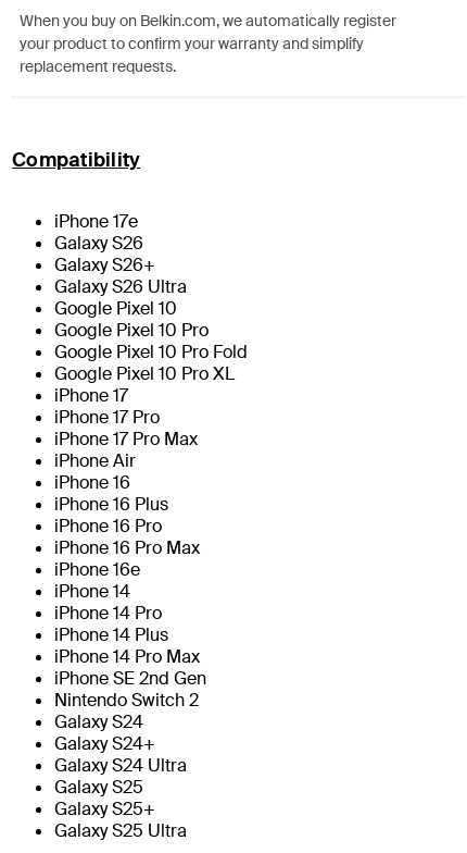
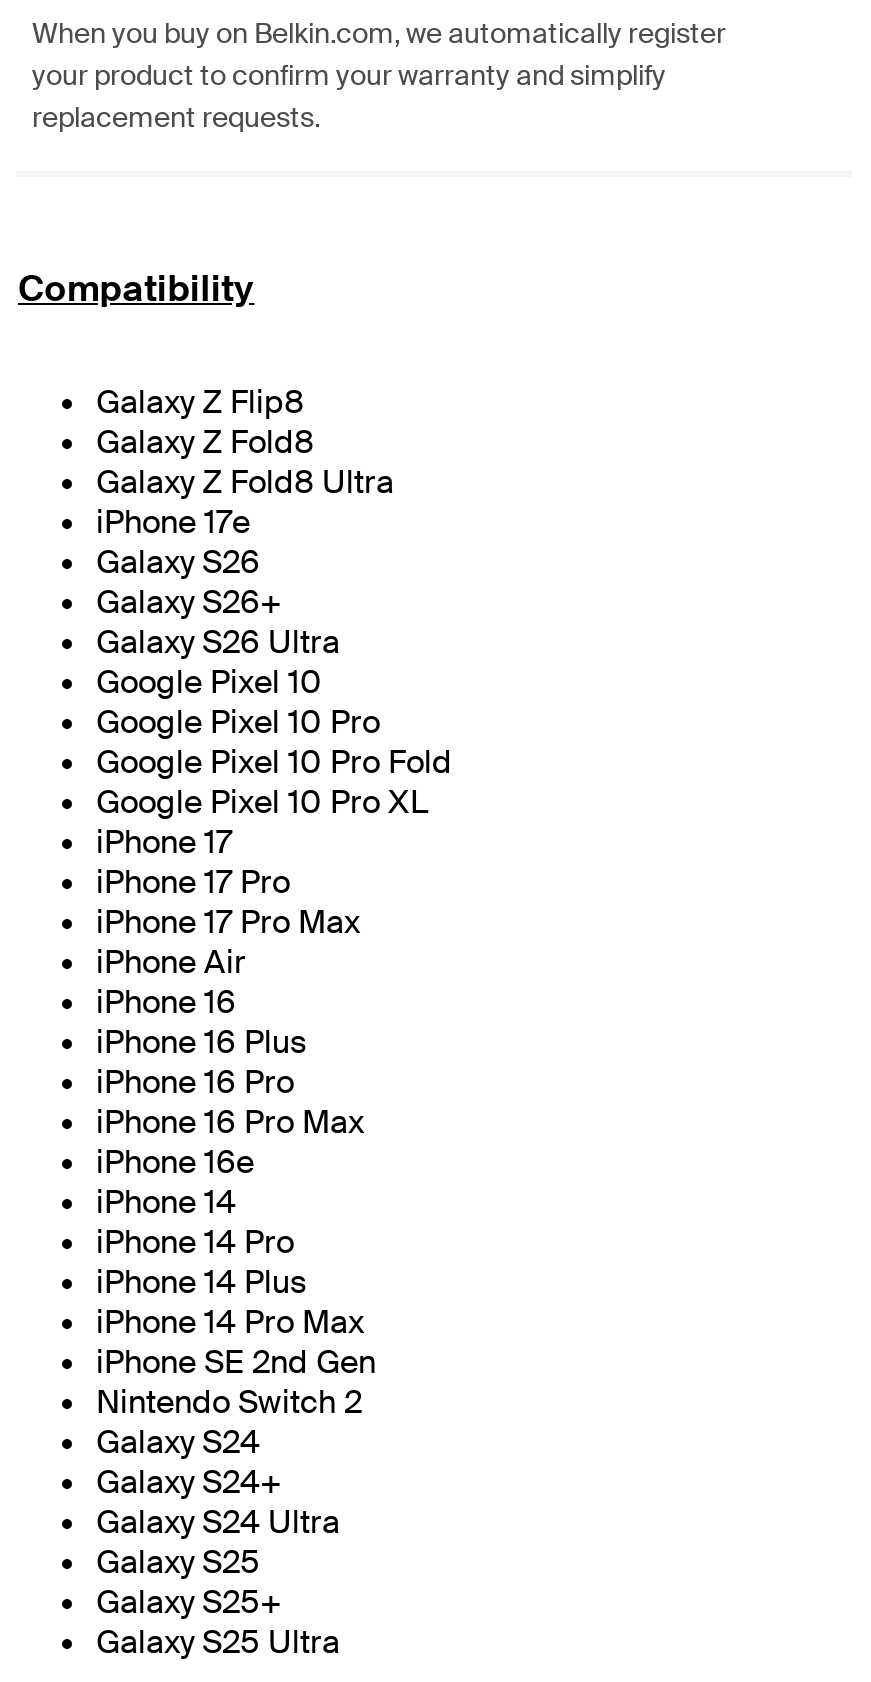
none -> [96,381,394,503] Galaxy Z Flip8 | Galaxy Z Fold8 | Galaxy Z Fold8 Ultra

